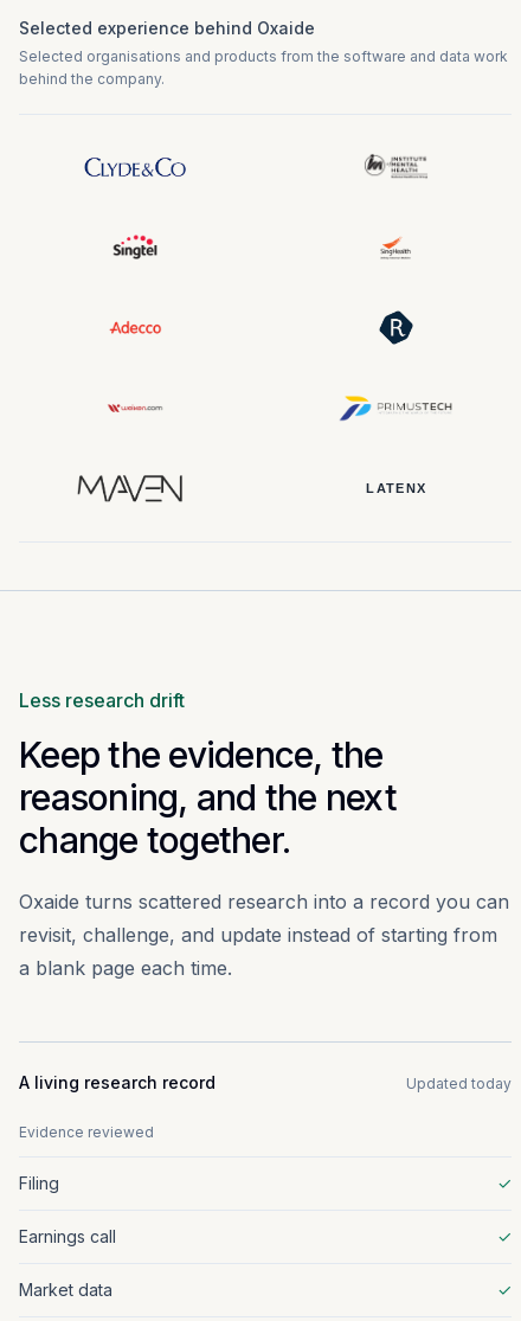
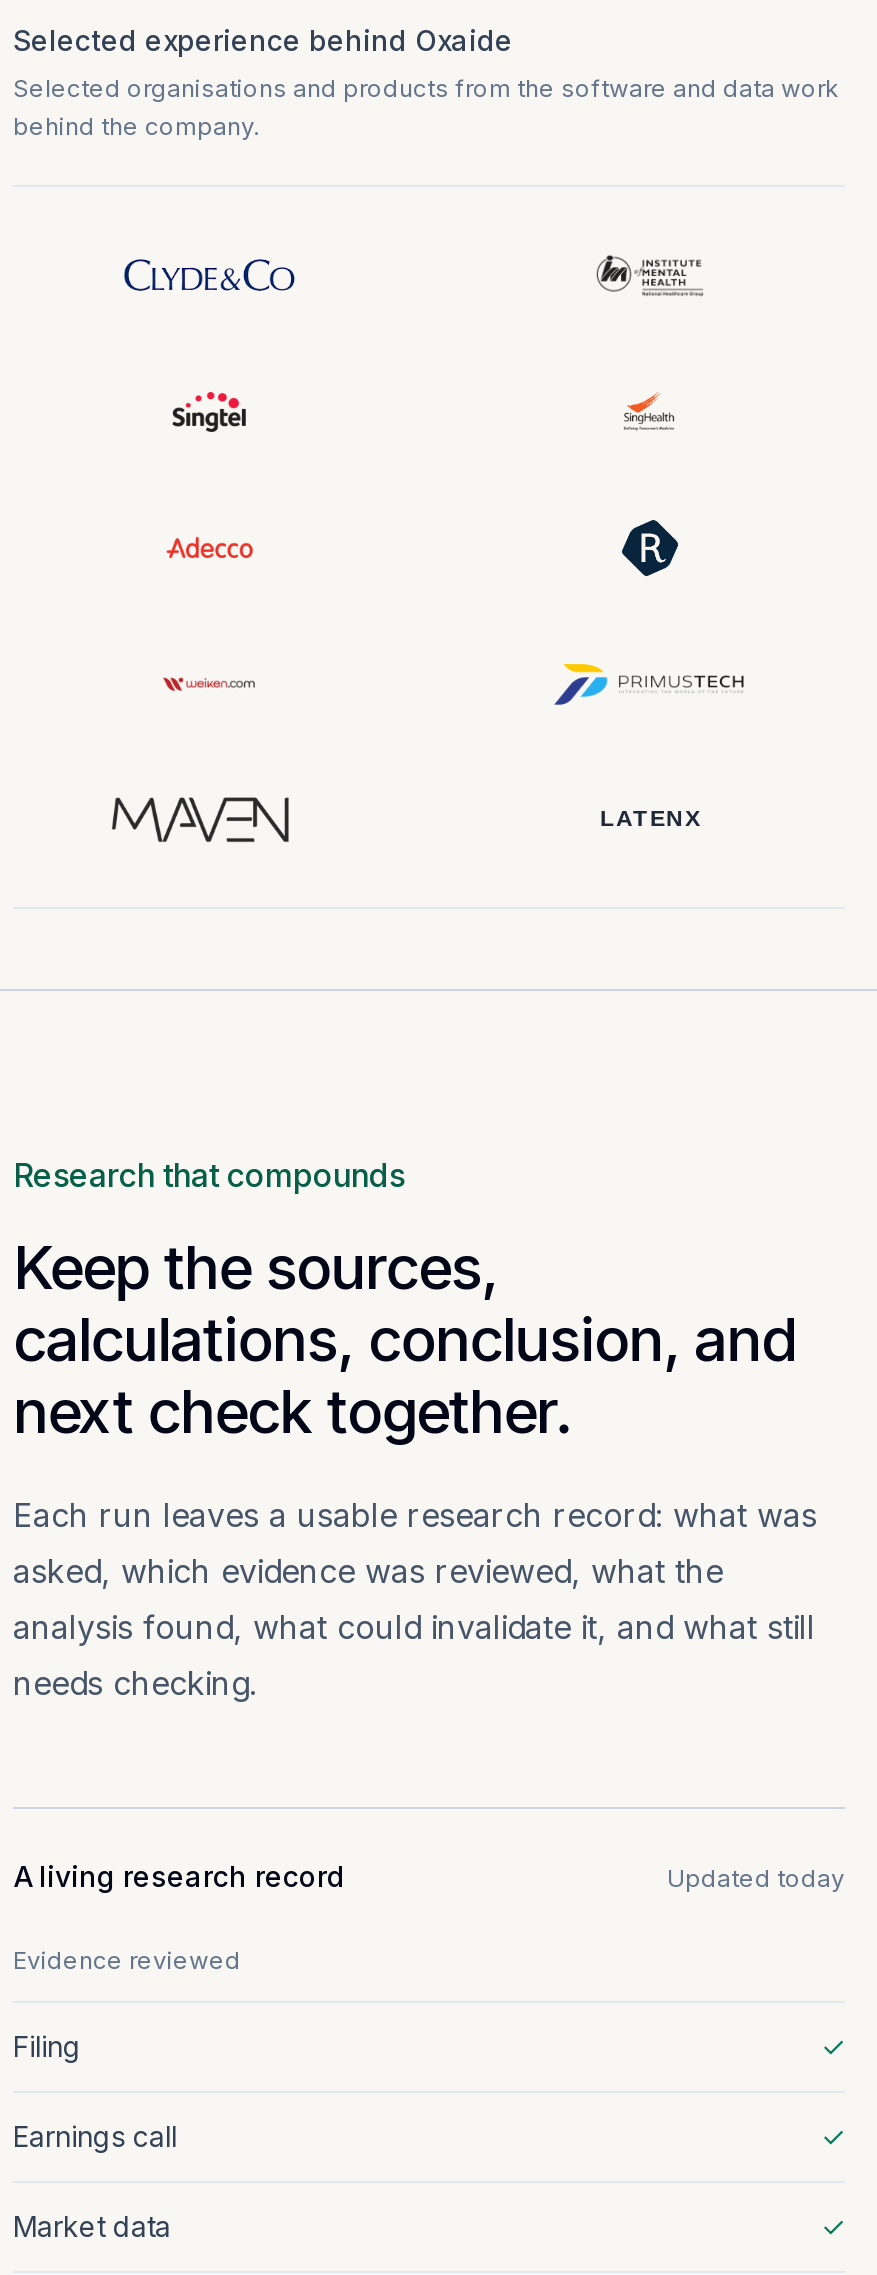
[19,688,185,712] Less research drift -> [13,1156,405,1196] Research that compounds
[19,733,396,861] Keep the evidence, the | reasoning, and the next | change together. -> [13,1232,795,1448] Keep the sources, | calculations, conclusion, and | next check together.
[19,889,509,979] Oxaide turns scattered research into a record you can | revisit, challenge, and update instead of starting from | a blank page each time. -> [13,1496,817,1704] Each run leaves a usable research record: what was | asked, which evidence was reviewed, what the | analysis found, what could invalidate it, and what still | needs checking.

